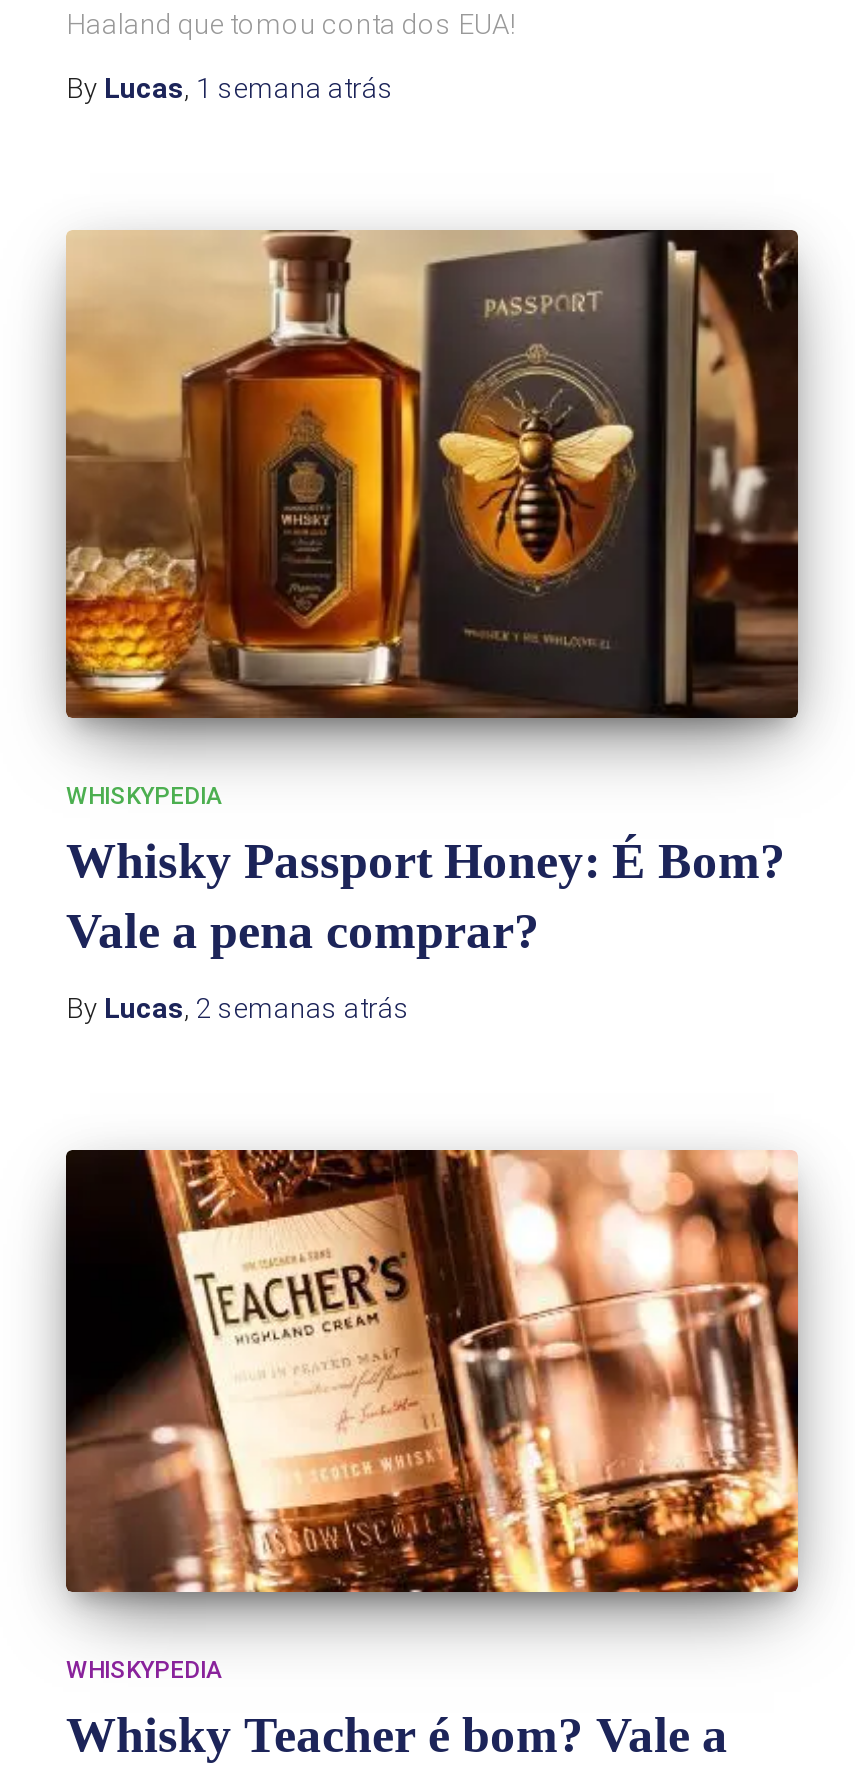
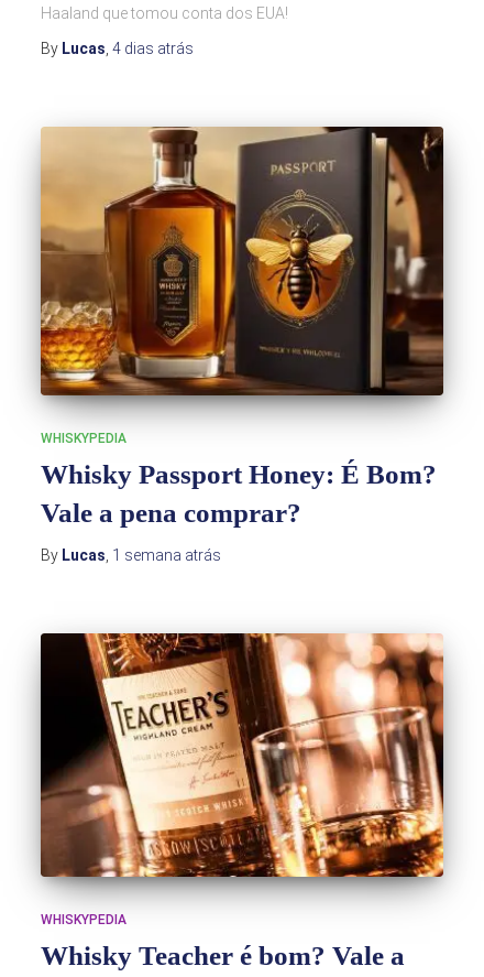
none -> [41,40,194,57] By Lucas, 4 dias atrás
moved [66,72,394,104] -> [41,547,221,564]: By Lucas, 1 semana atrás
[66,992,410,1024] By Lucas, 2 semanas atrás -> none

